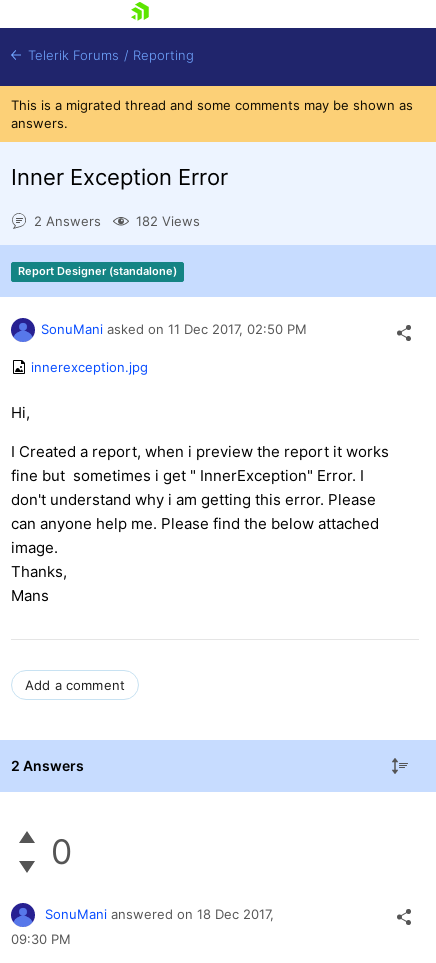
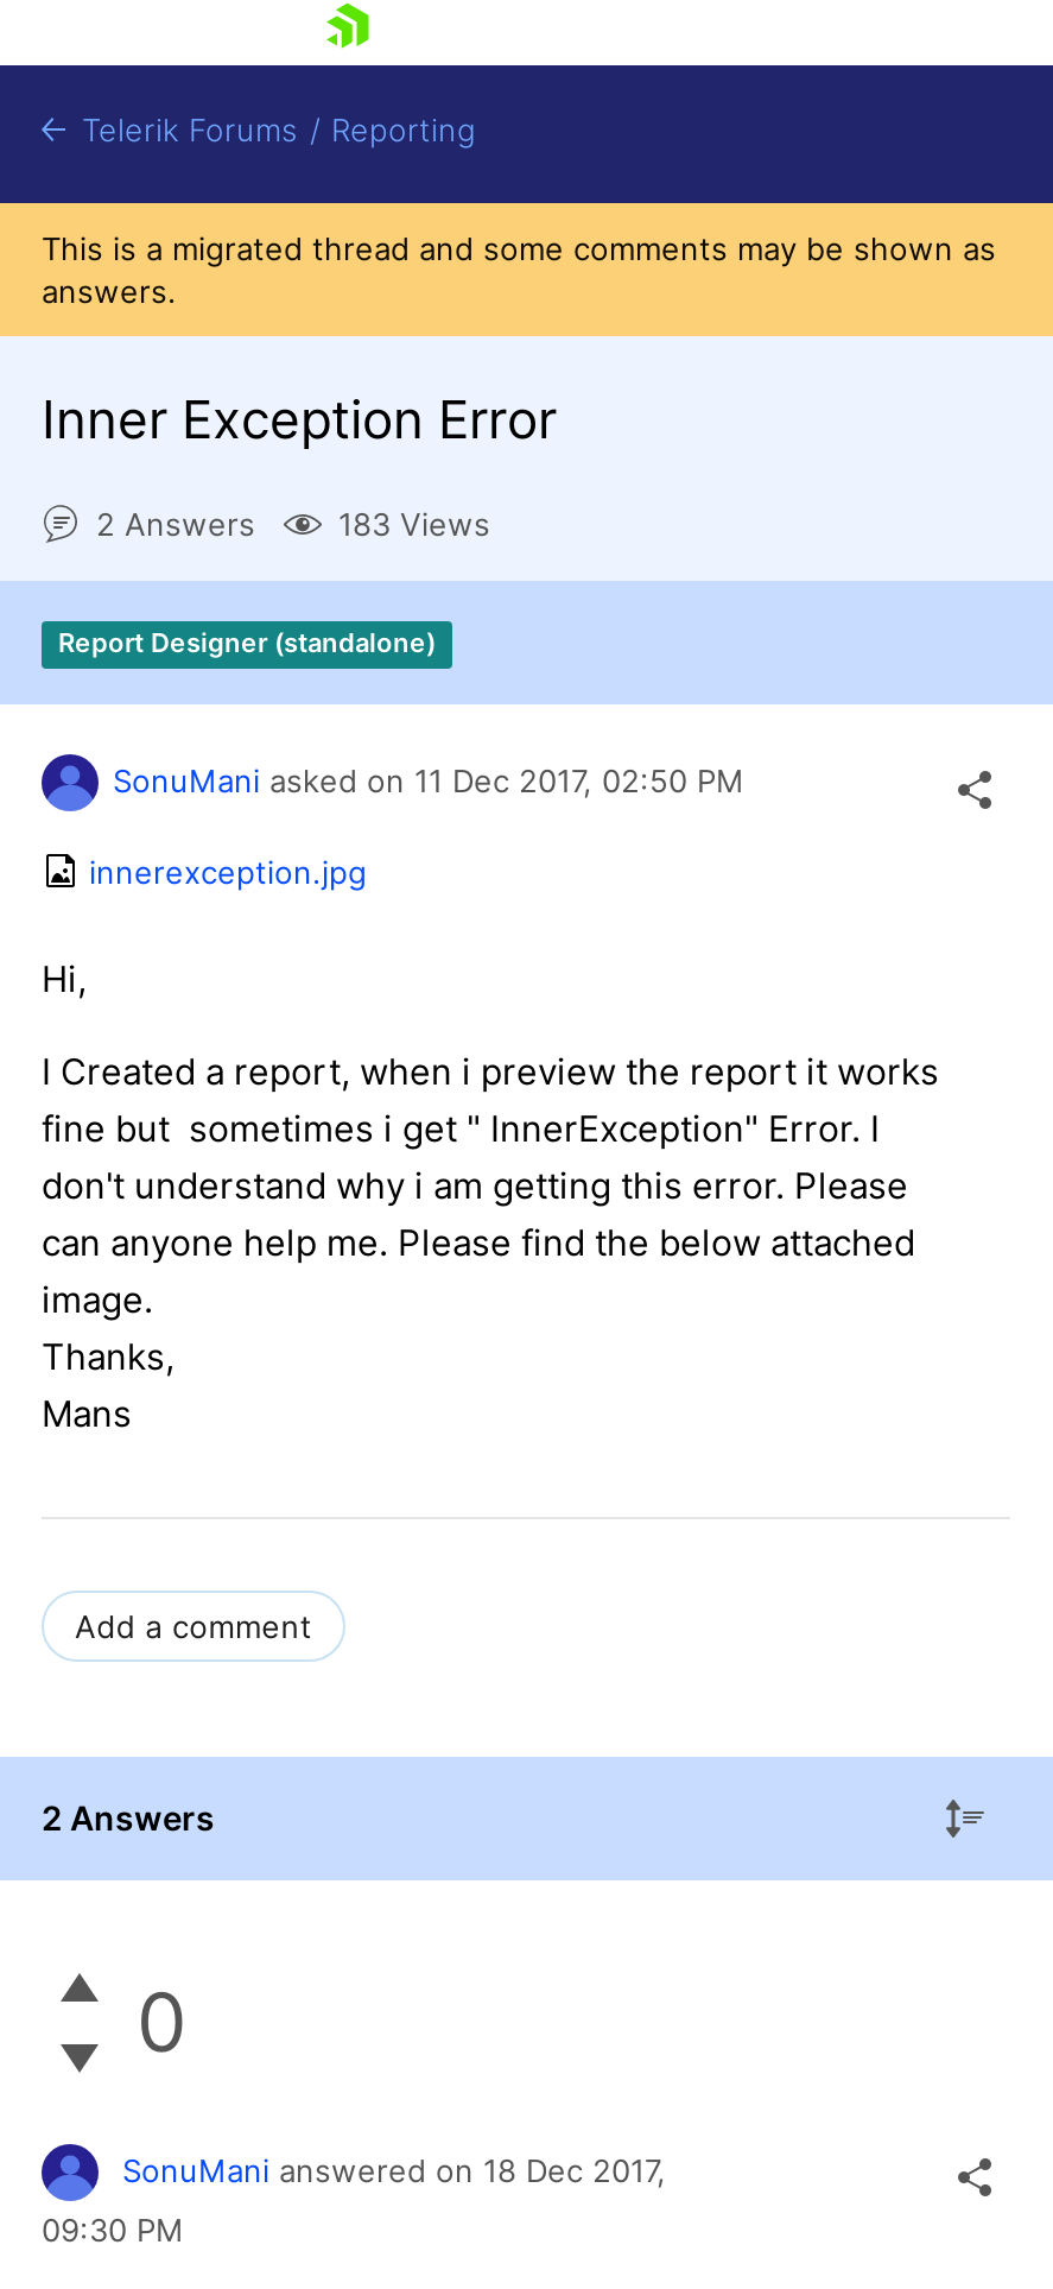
[136,213,200,229] 182 Views -> [338,506,490,544] 183 Views

